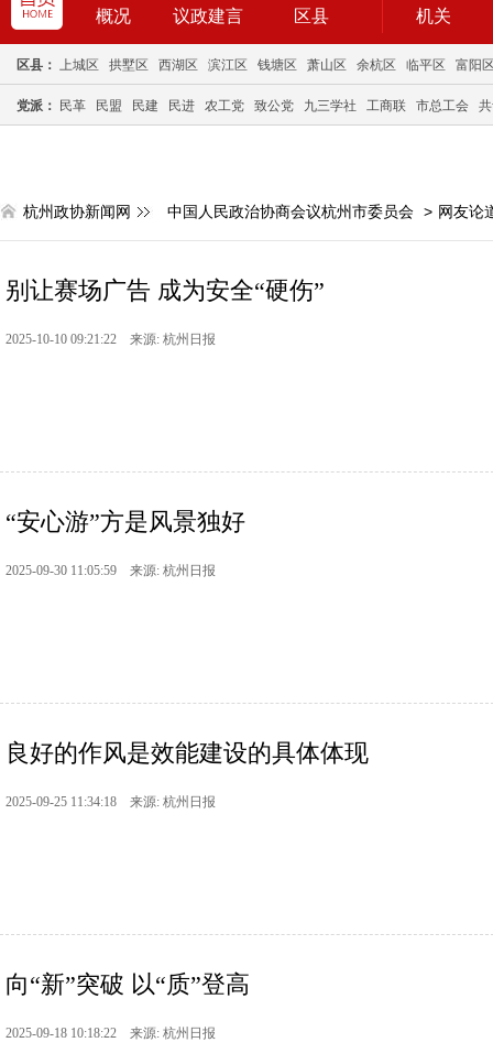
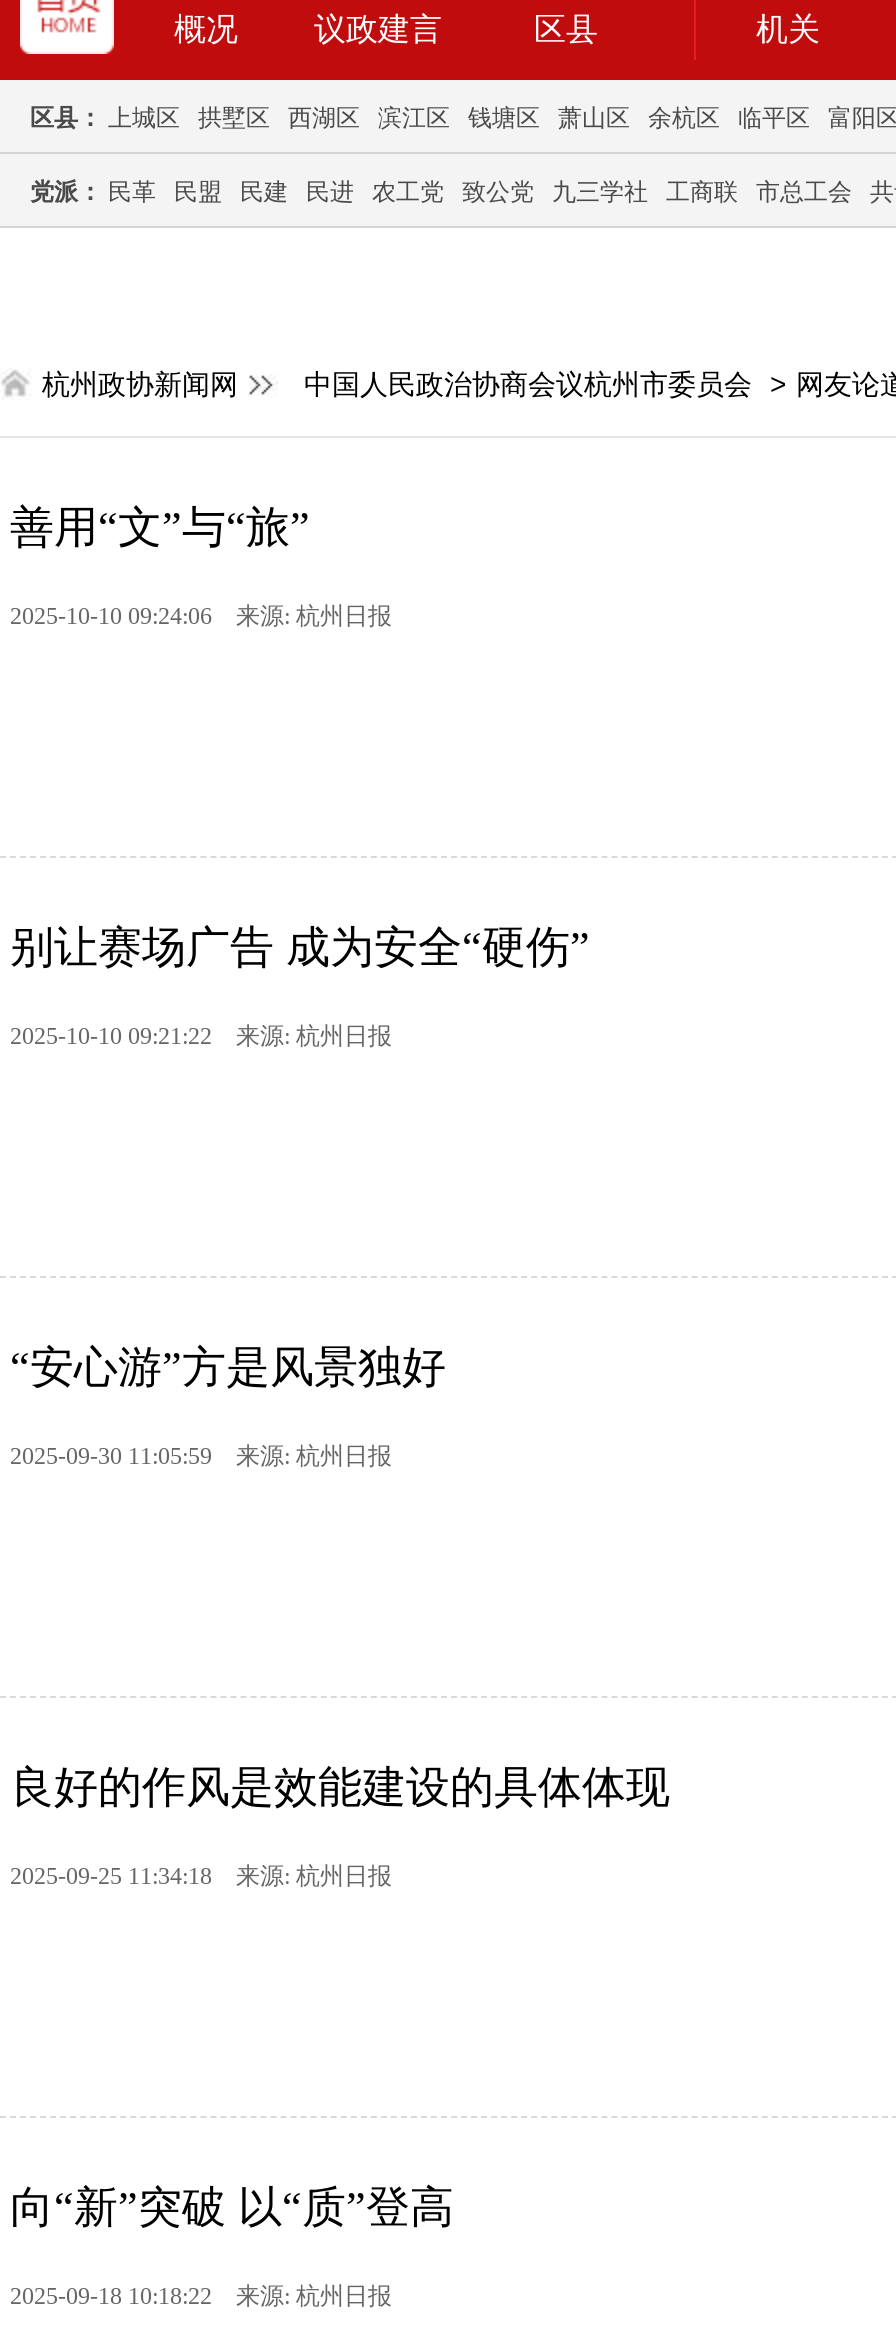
none -> [10,503,392,631] 善用“文”与“旅” | 2025-10-10 09:24:06 来源: 杭州日报

